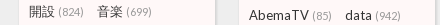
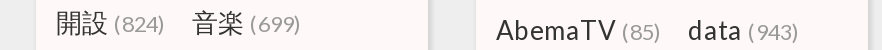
[249,7,401,23] AbemaTV (85) data (942) -> [496,14,800,46] AbemaTV (85) data (943)

